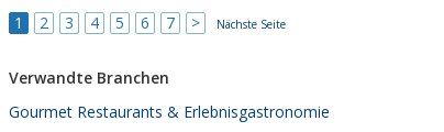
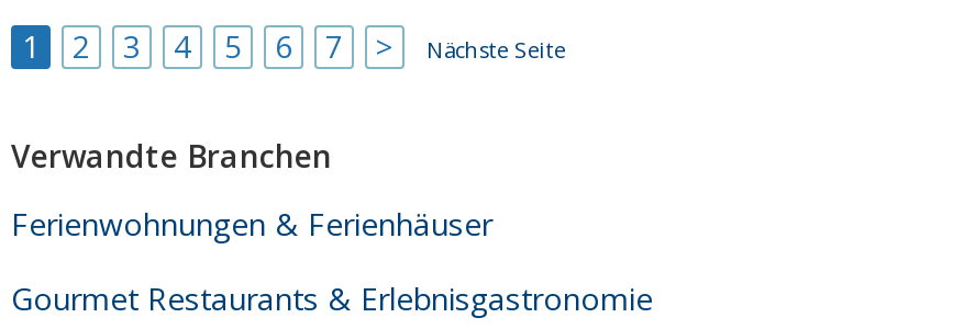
none -> [11,203,492,244] Ferienwohnungen & Ferienhäuser

